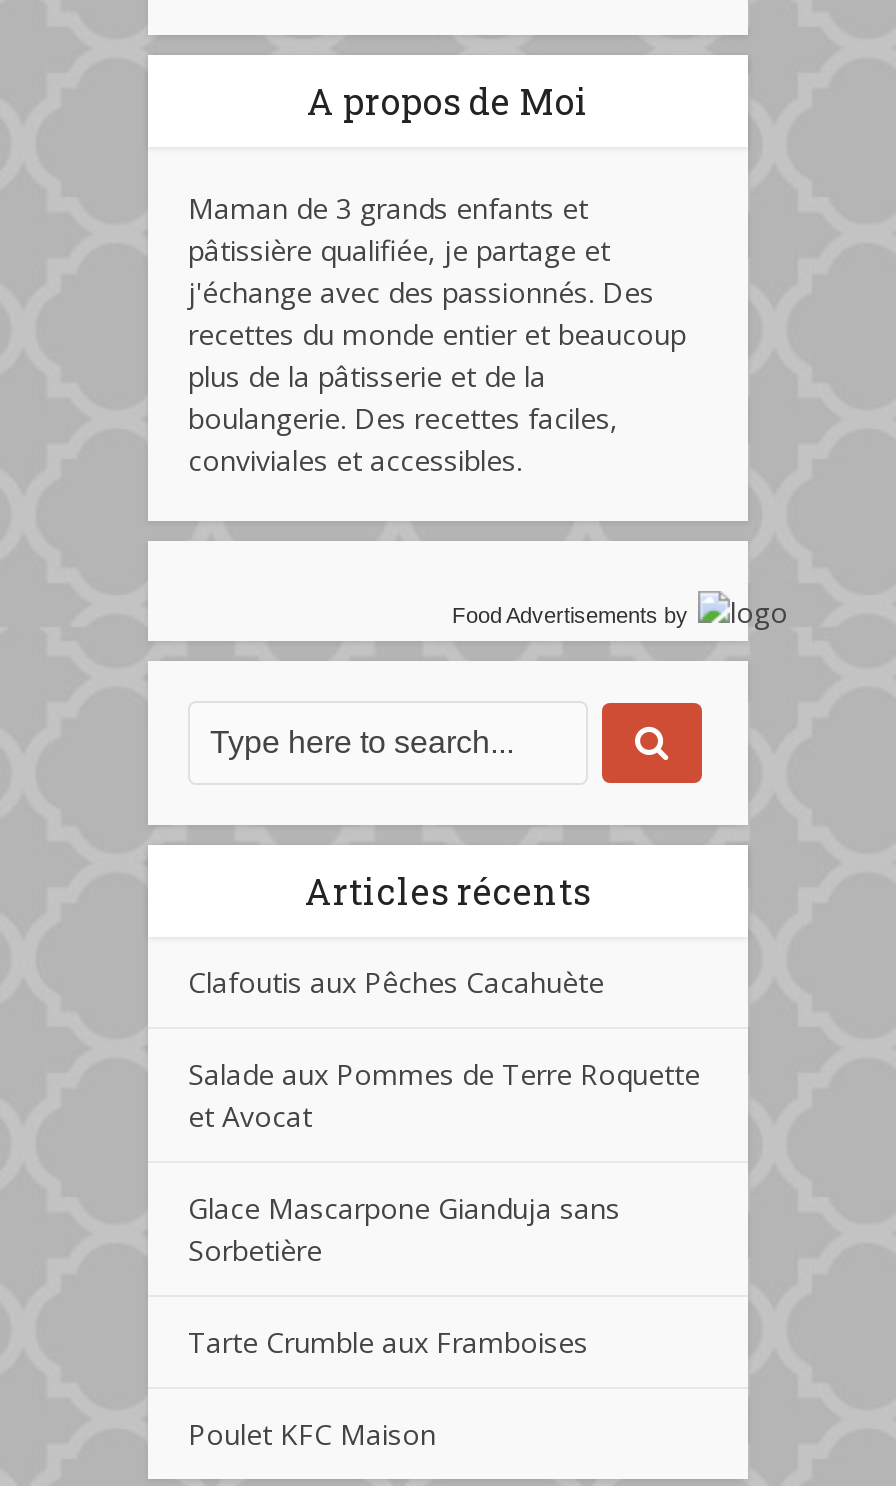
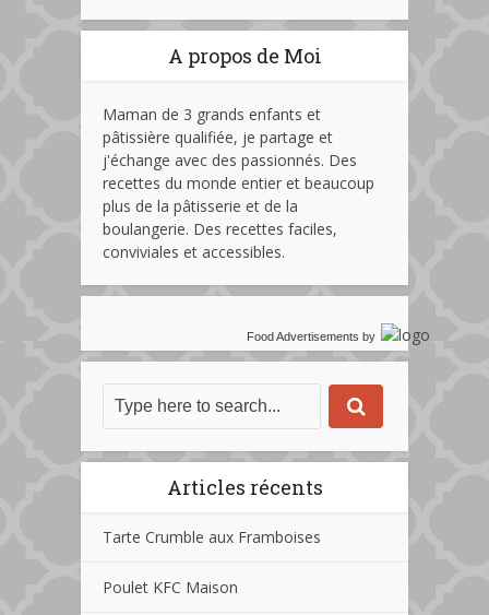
[188,963,700,1269] Clafoutis aux Pêches Cacahuète | Salade aux Pommes de Terre Roquette | et Avocat | Glace Mascarpone Gianduja sans | Sorbetière -> none

